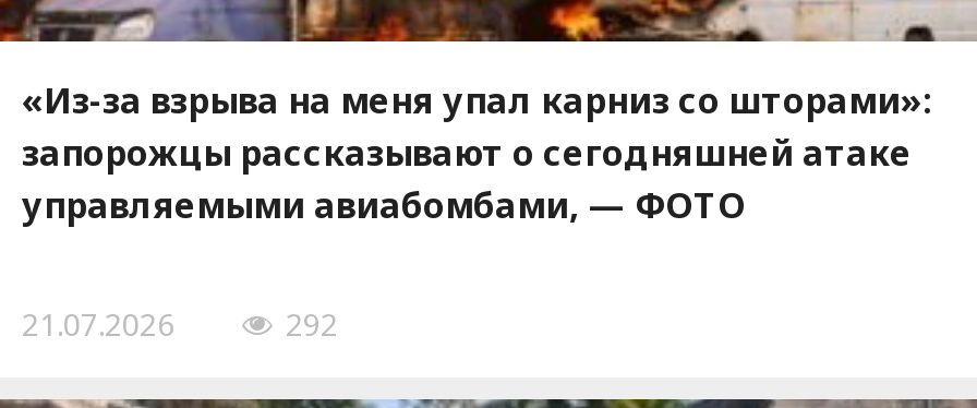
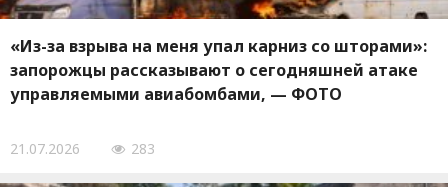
[286,303,338,344] 292 -> [131,139,155,158] 283

